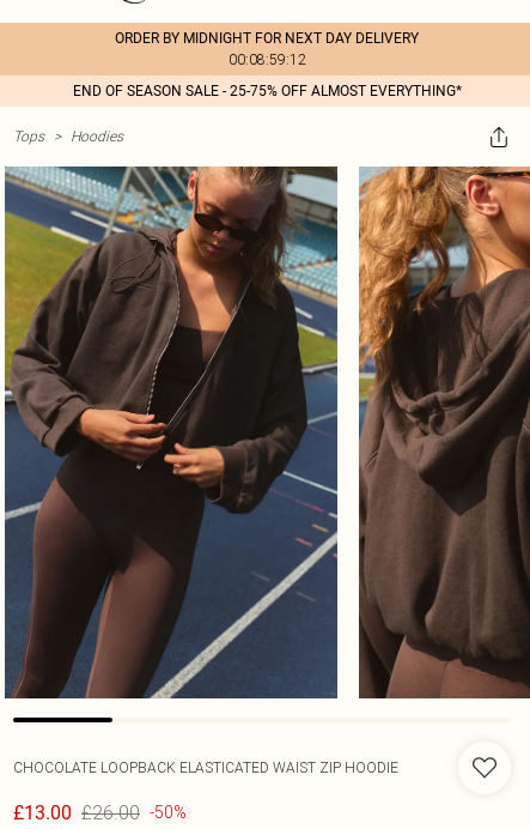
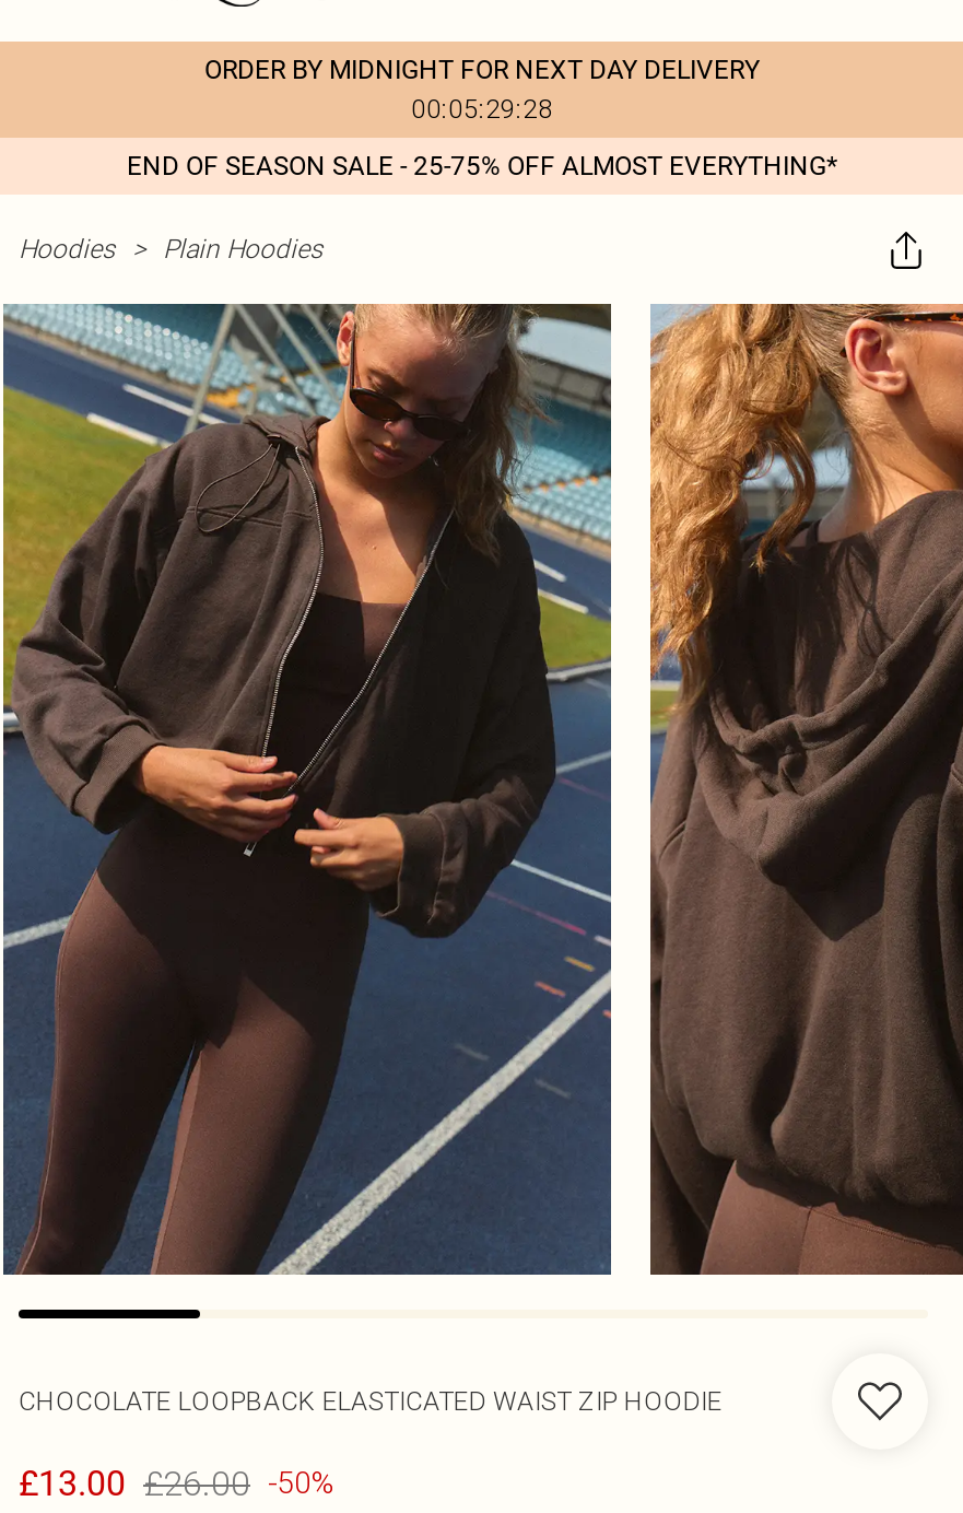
[228,50,306,68] 00:08:59:12 -> [411,92,553,125] 00:05:29:28
[13,127,123,145] Tops > Hoodies -> [19,232,322,265] Hoodies > Plain Hoodies

